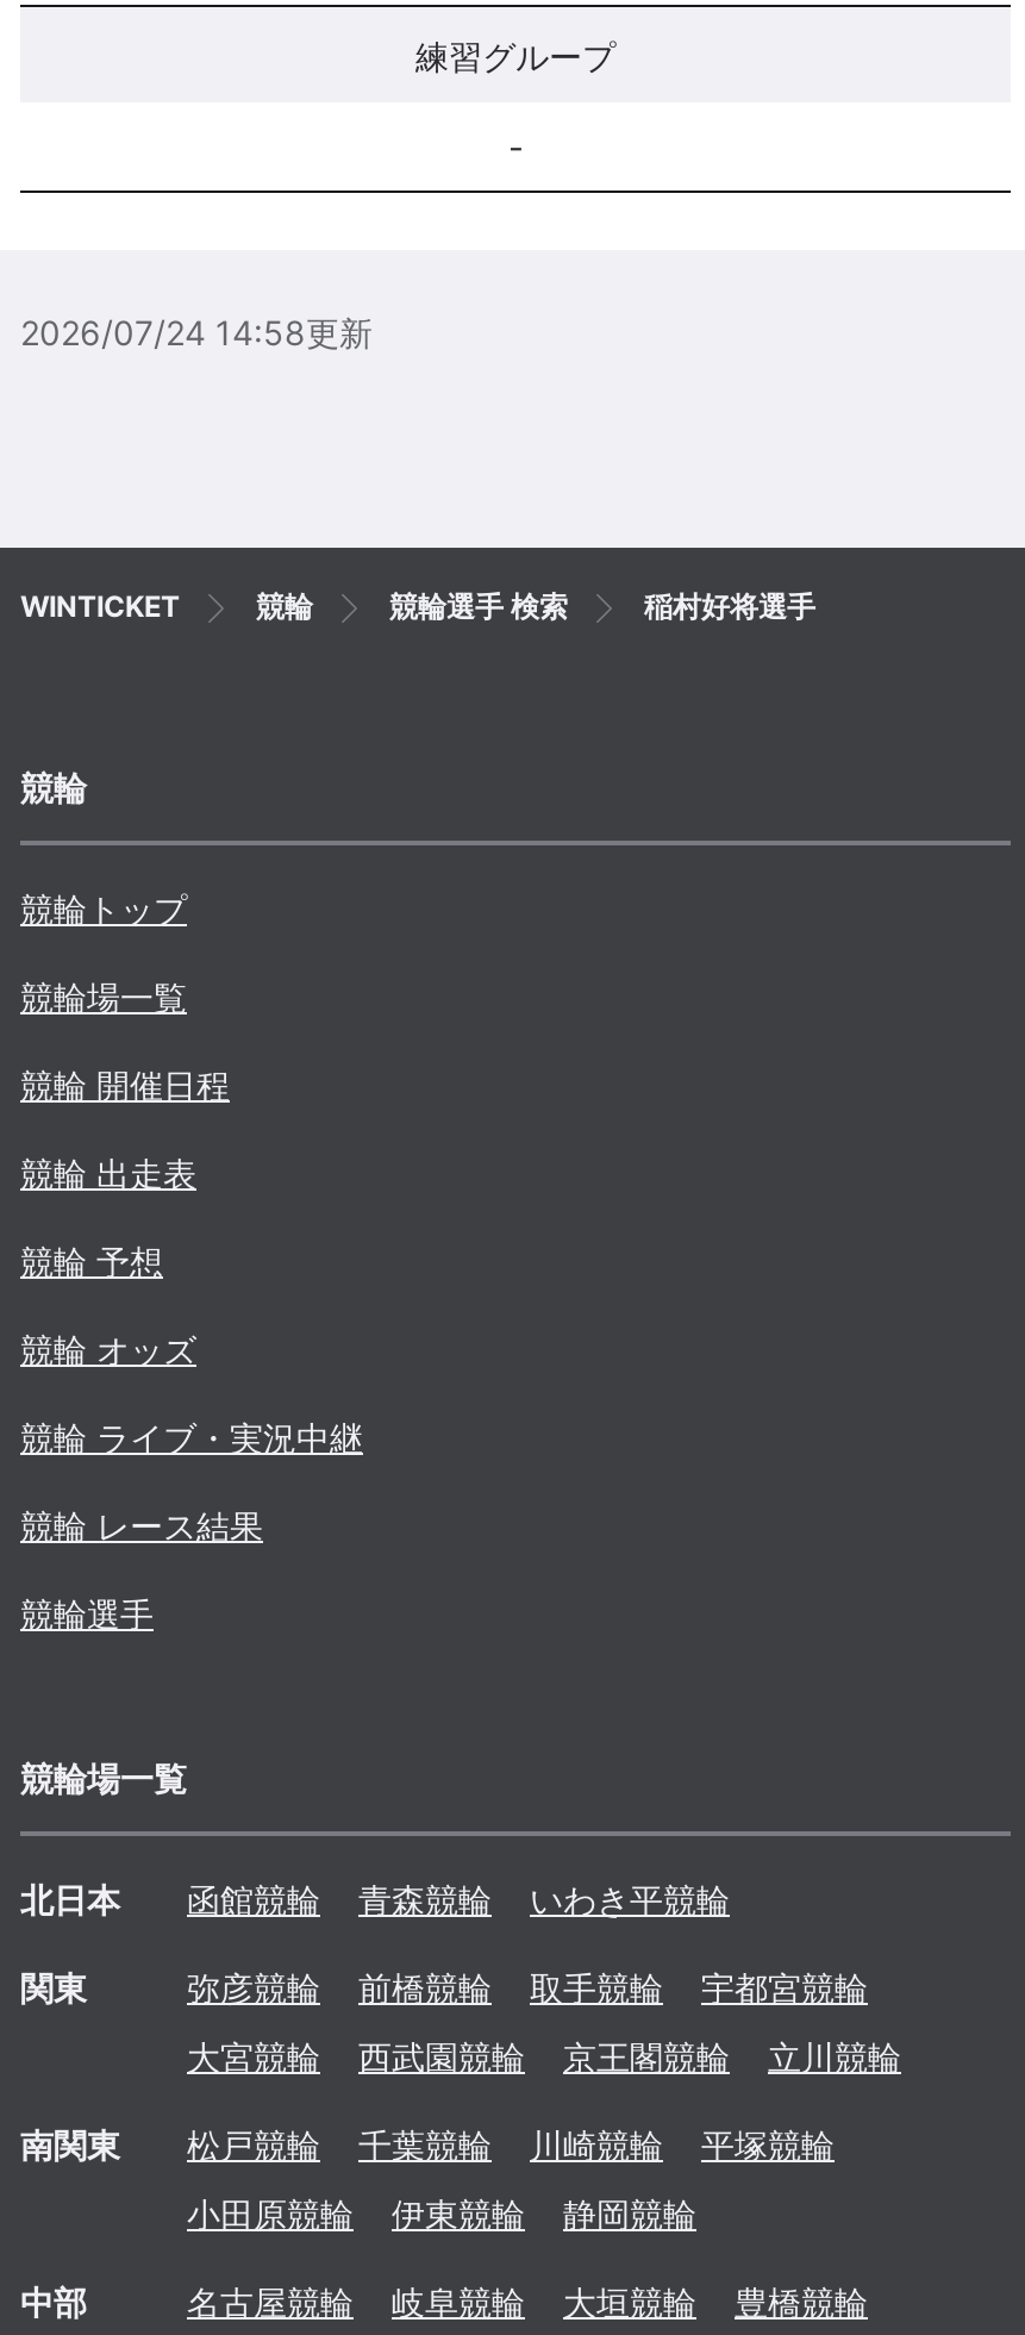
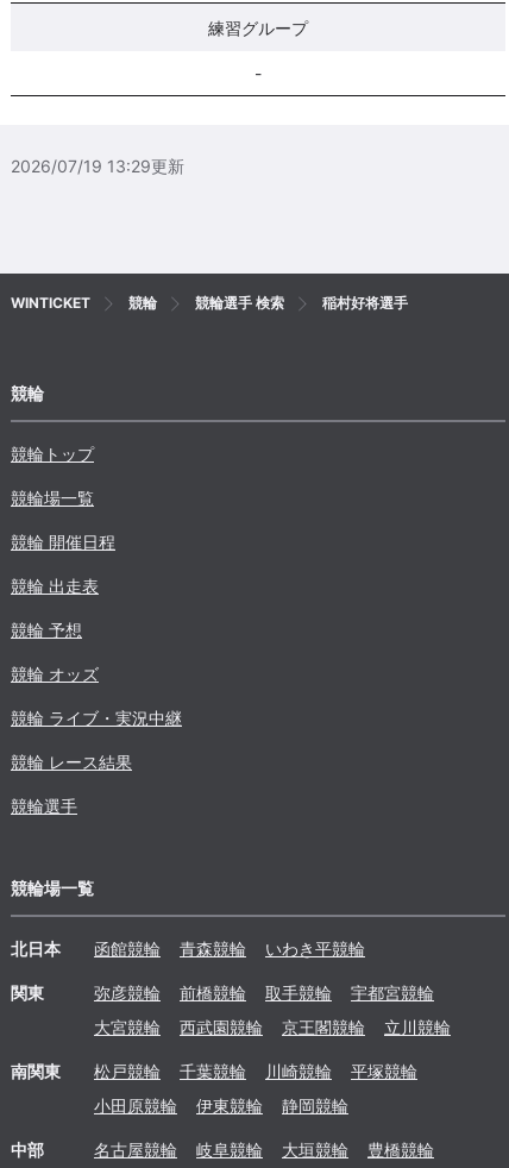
[20,312,373,352] 2026/07/24 14:58更新 -> [11,156,184,176] 2026/07/19 13:29更新

